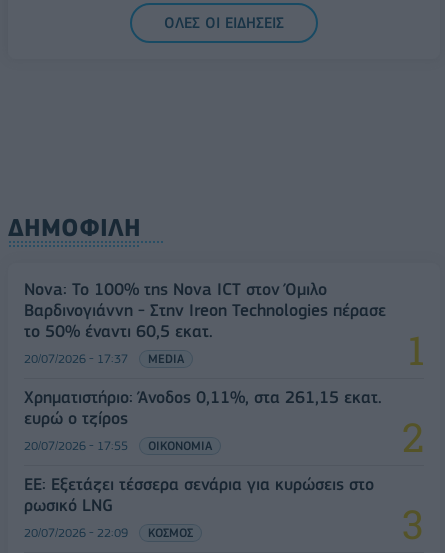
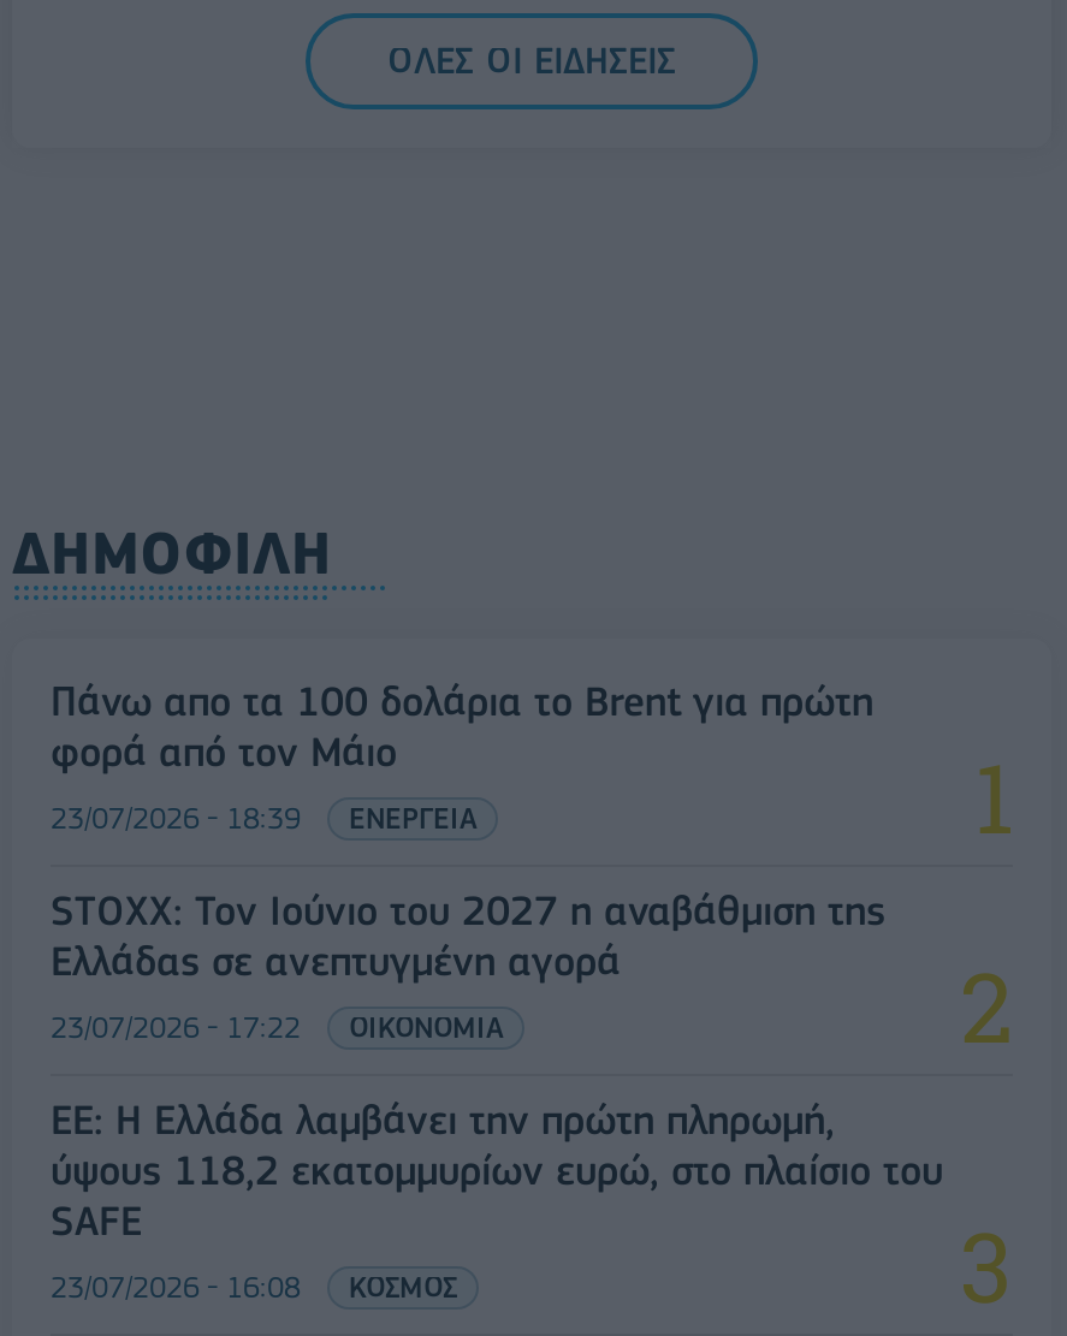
[24,279,386,341] Nova: Το 100% της Nova ICT στον Όμιλο | Βαρδινογιάννη - Στην Ιreon Technologies πέρασε | το 50% έναντι 60,5 εκατ. -> [51,677,873,776] Πάνω απο τα 100 δολάρια το Brent για πρώτη | φορά από τον Μάιο
[24,351,184,366] 20/07/2026 - 17:37 | MEDIA -> [51,800,476,836] 23/07/2026 - 18:39 | ΕΝΕΡΓΕΙΑ
[24,387,382,428] Χρηματιστήριο: Άνοδος 0,11%, στα 261,15 εκατ. | ευρώ ο τζίρος -> [51,887,885,985] STOXX: Τον Ιούνιο του 2027 η αναβάθμιση της | Ελλάδας σε ανεπτυγμένη αγορά
[24,438,212,453] 20/07/2026 - 17:55 ΟΙΚΟΝΟΜΙΑ -> [51,1009,503,1045] 23/07/2026 - 17:22 ΟΙΚΟΝΟΜΙΑ
moved [148,438,212,453] -> [349,1009,503,1045]: ΟΙΚΟΝΟΜΙΑ
[24,474,374,515] ΕΕ: Εξετάζει τέσσερα σενάρια για κυρώσεις στο | ρωσικό LNG -> [51,1096,943,1245] EE: Η Ελλάδα λαμβάνει την πρώτη πληρωμή, | ύψους 118,2 εκατομμυρίων ευρώ, στο πλαίσιο του | SAFE
[24,525,193,540] 20/07/2026 - 22:09 ΚΟΣΜΟΣ -> [51,1269,457,1305] 23/07/2026 - 16:08 ΚΟΣΜΟΣ

